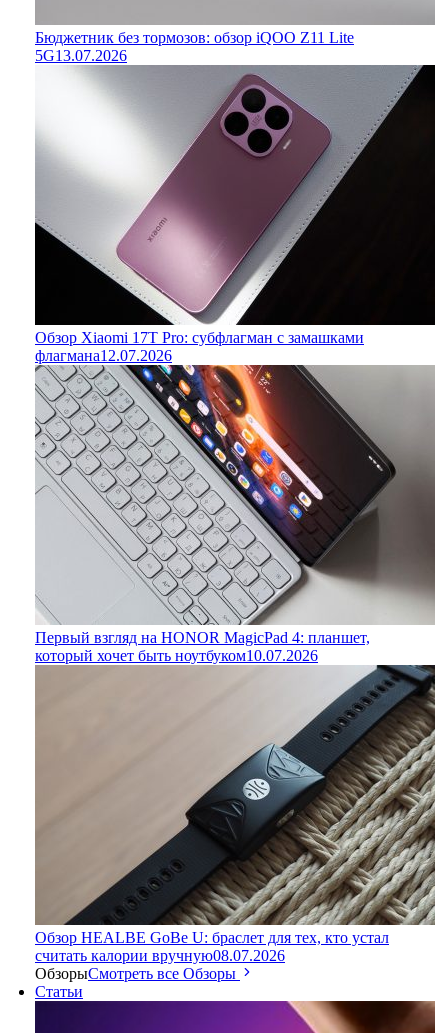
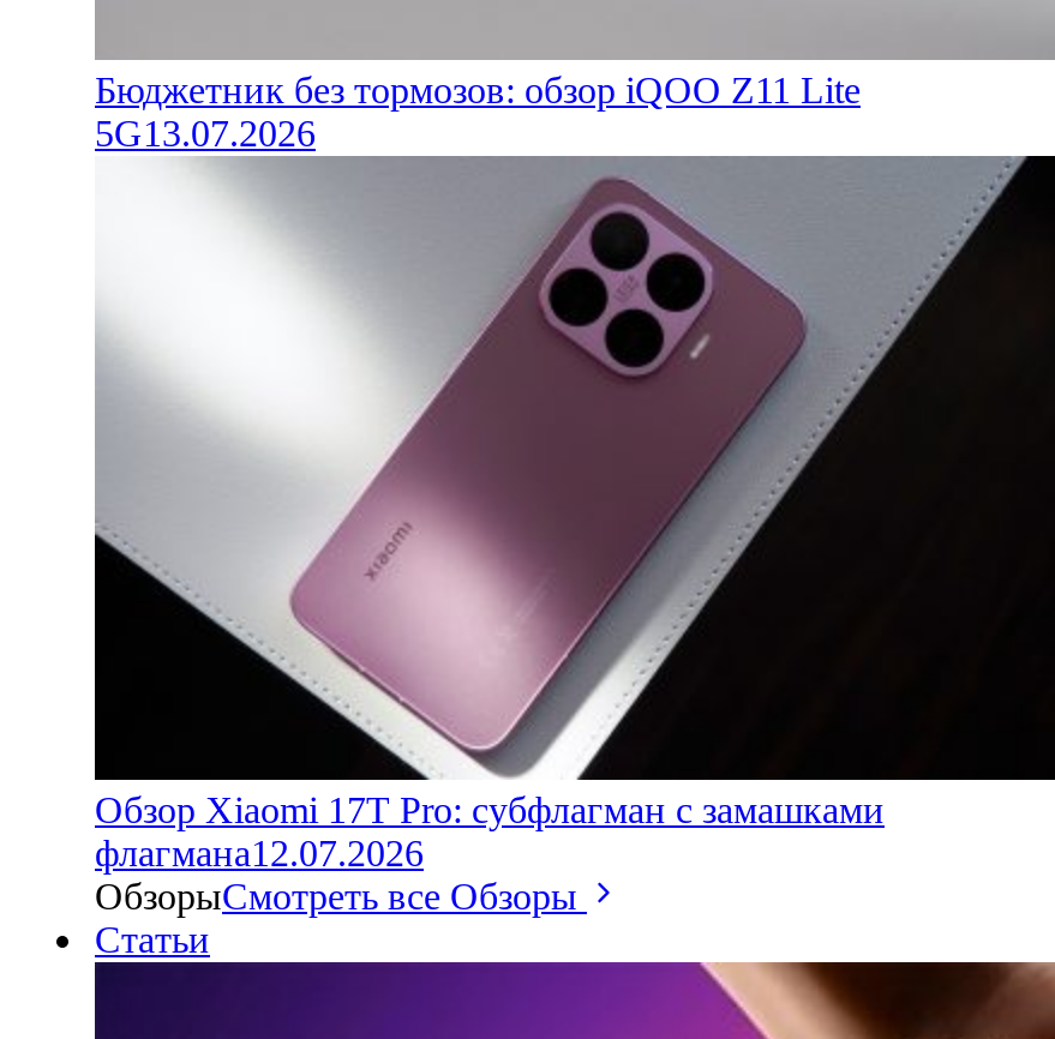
[35,364,432,664] [image] | Первый взгляд на HONOR MagicPad 4: планшет, | который хочет быть ноутбуком 10.07.2026 -> none
[35,665,432,964] [image] | Обзор HEALBE GoBe U: браслет для тех, кто устал | считать калории вручную08.07.2026 -> none

